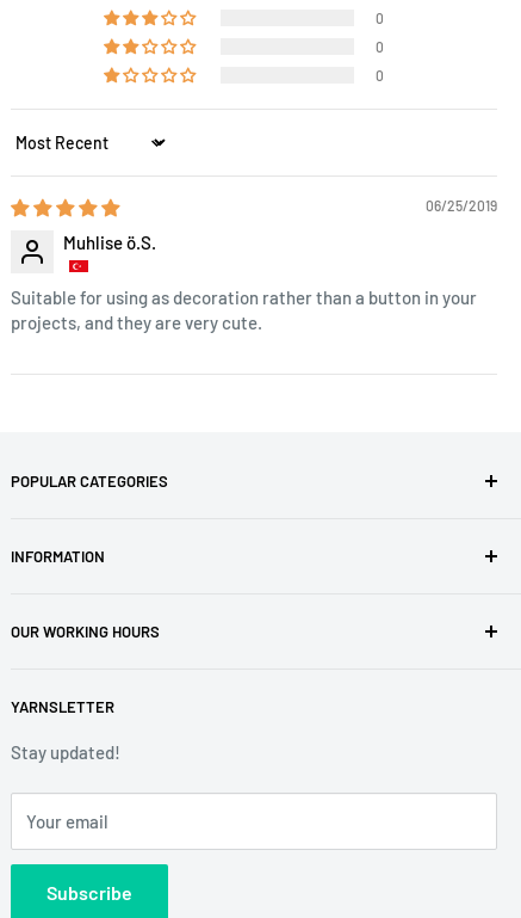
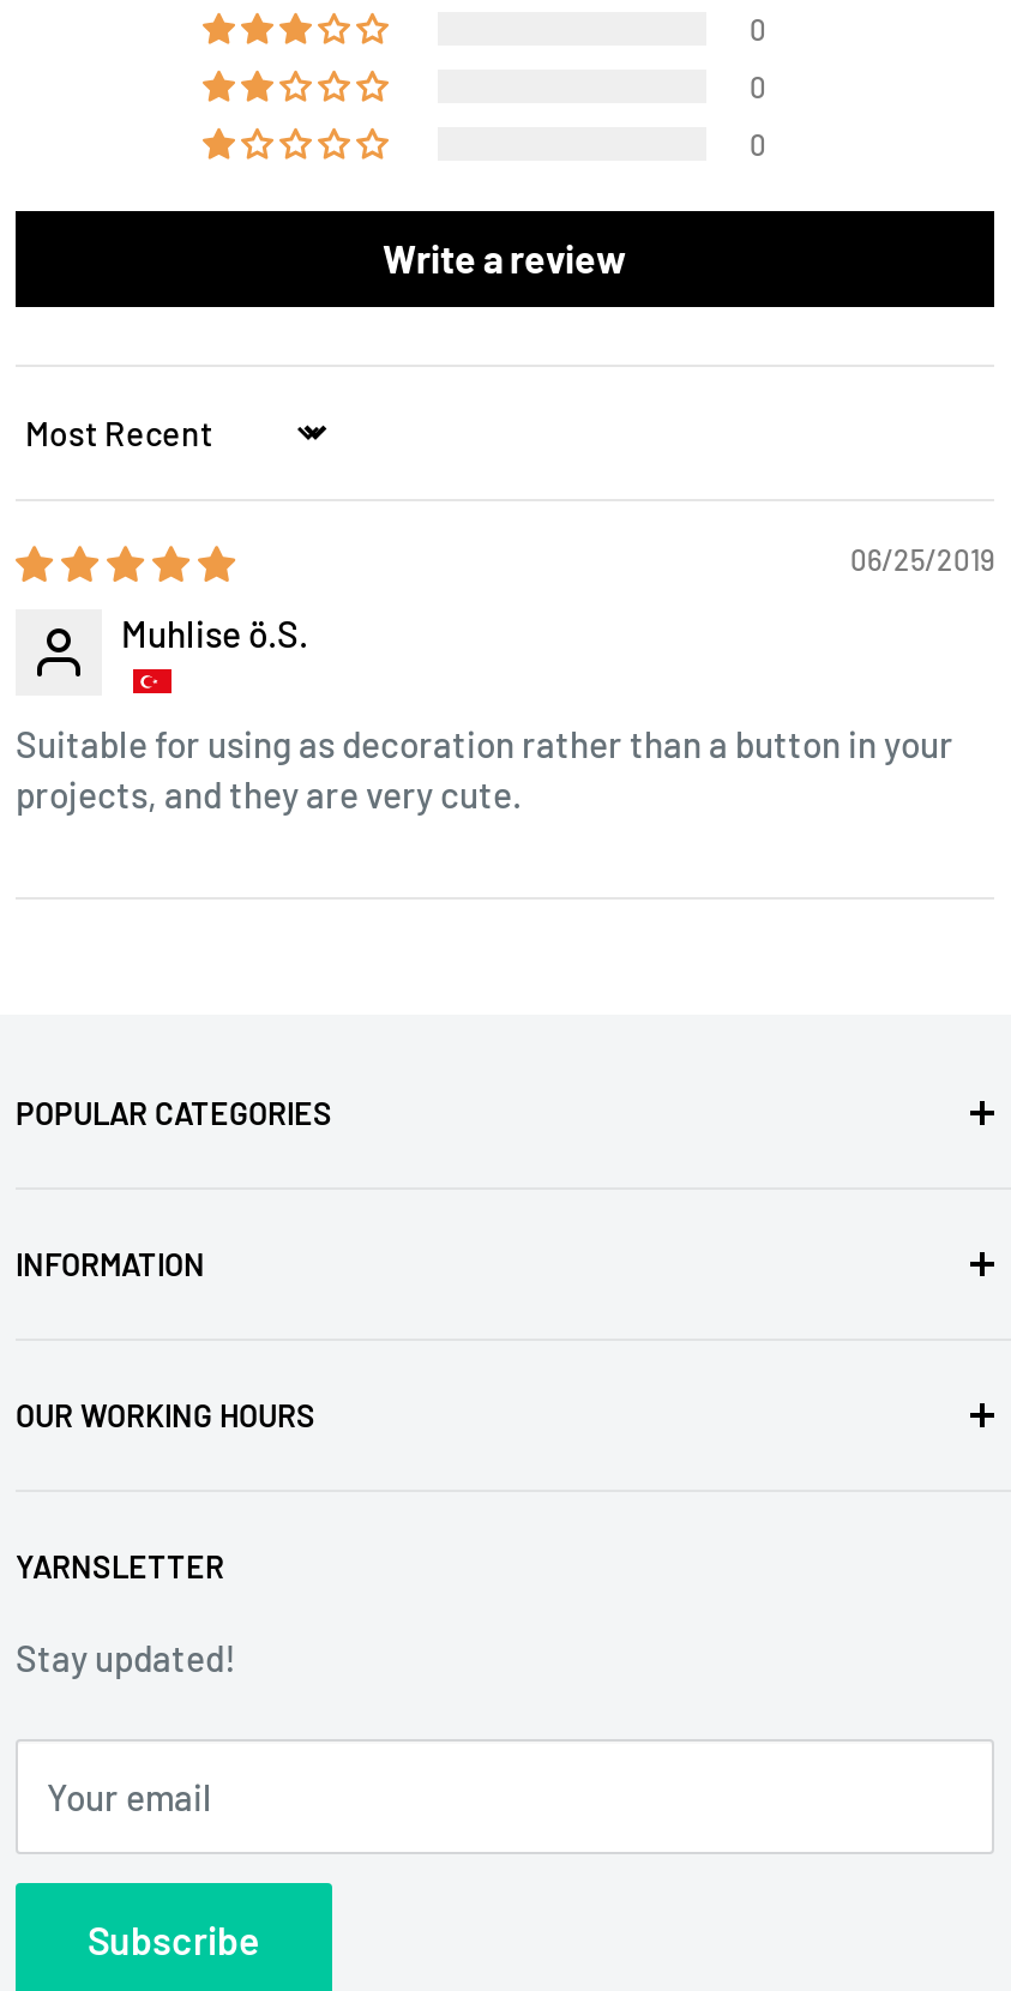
none -> [383,234,627,280] Write a review

